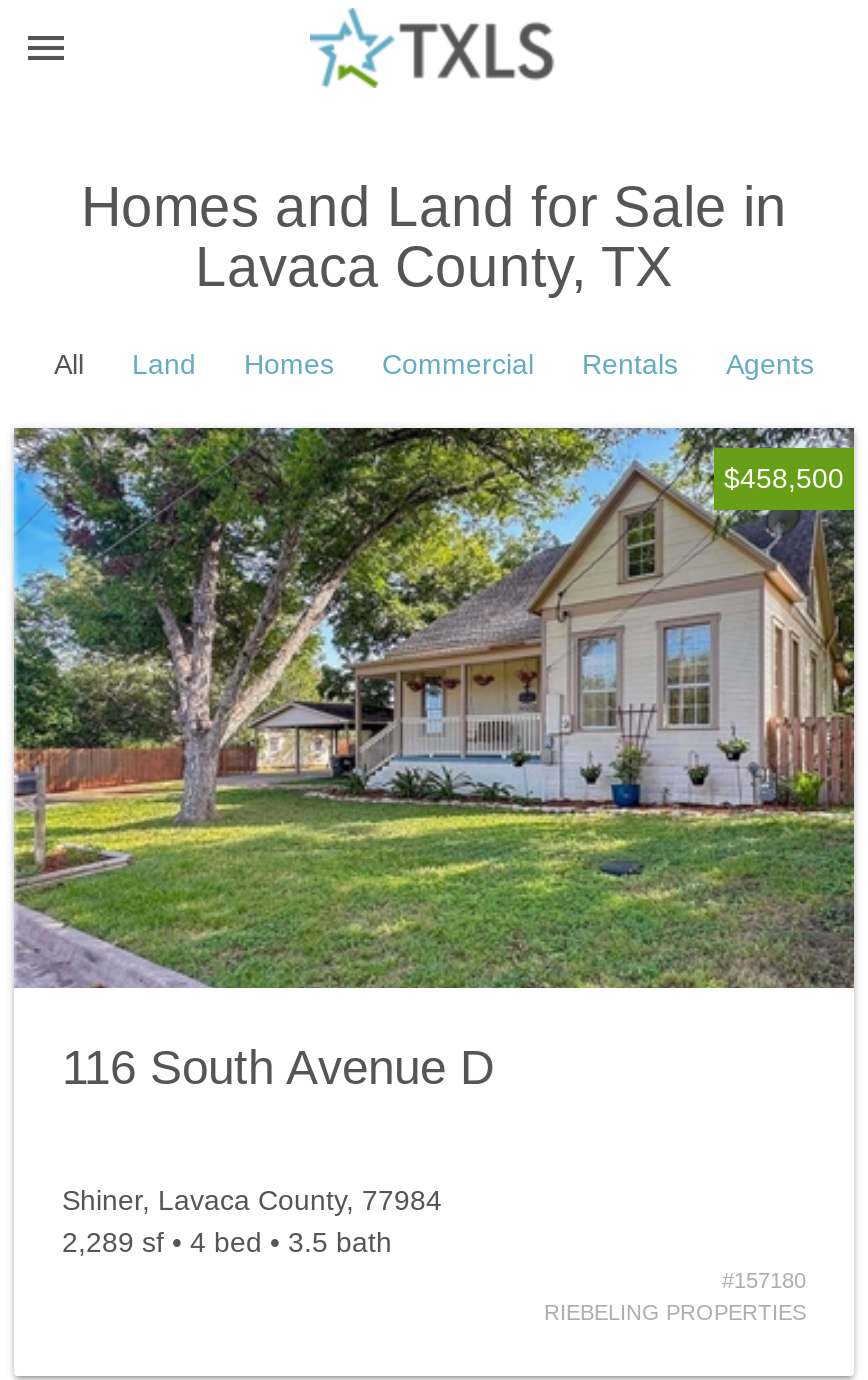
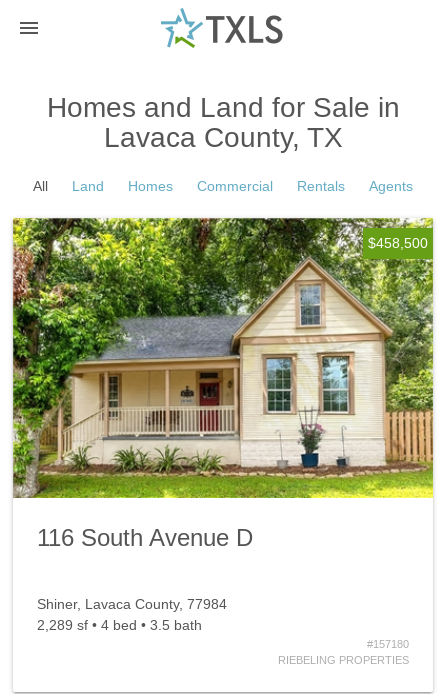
[12,426,856,990] [image] -> [12,217,434,499] [image]

